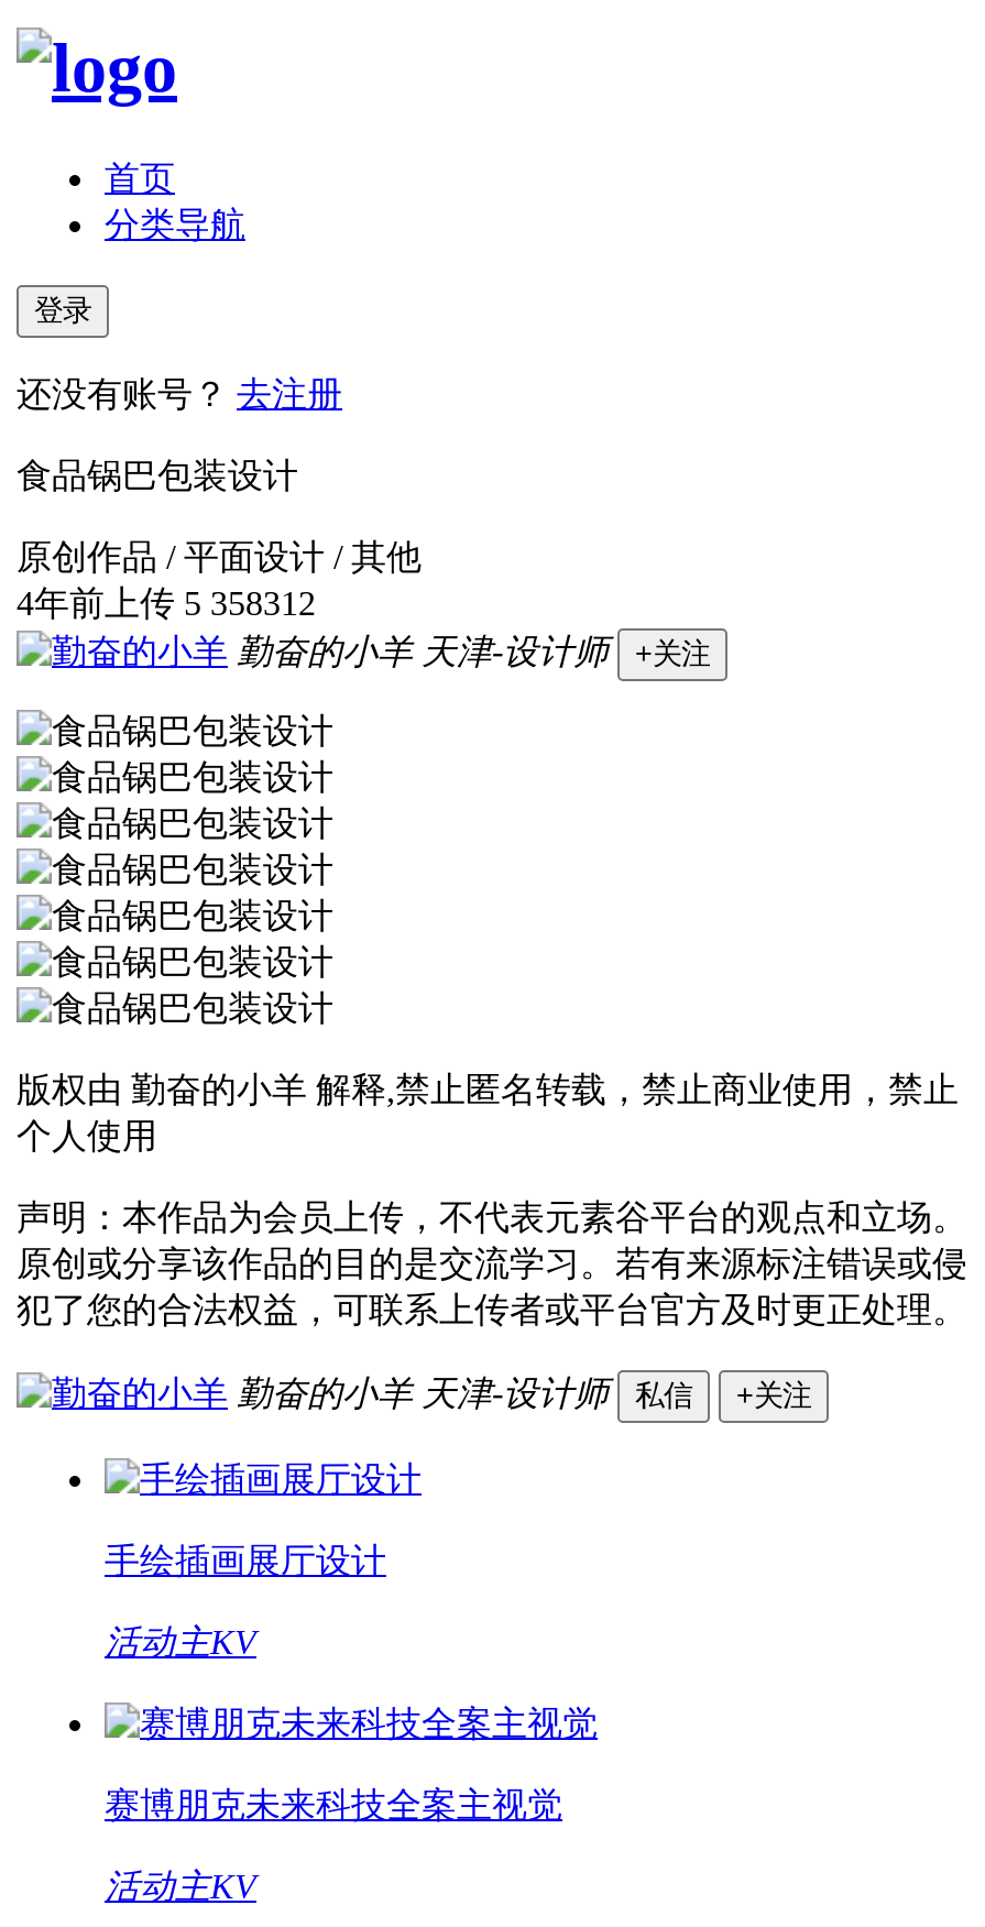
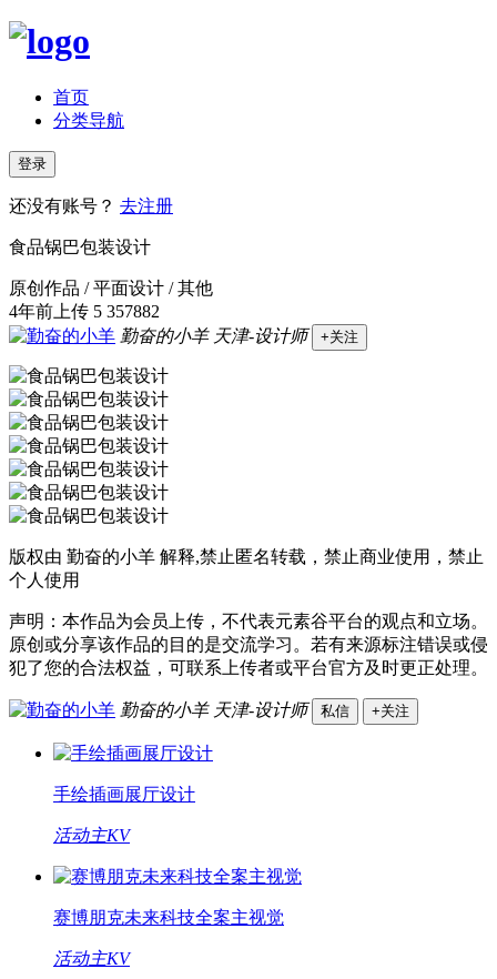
[17,584,316,622] 4年前上传 5 358312 -> [9,302,160,321] 4年前上传 5 357882

